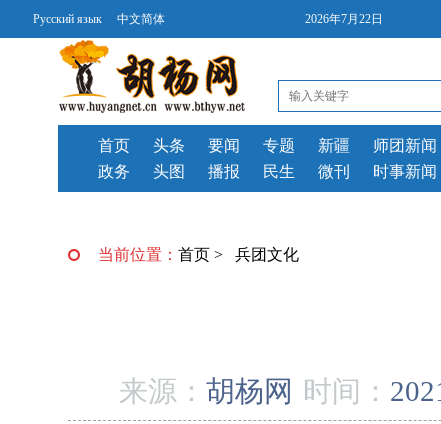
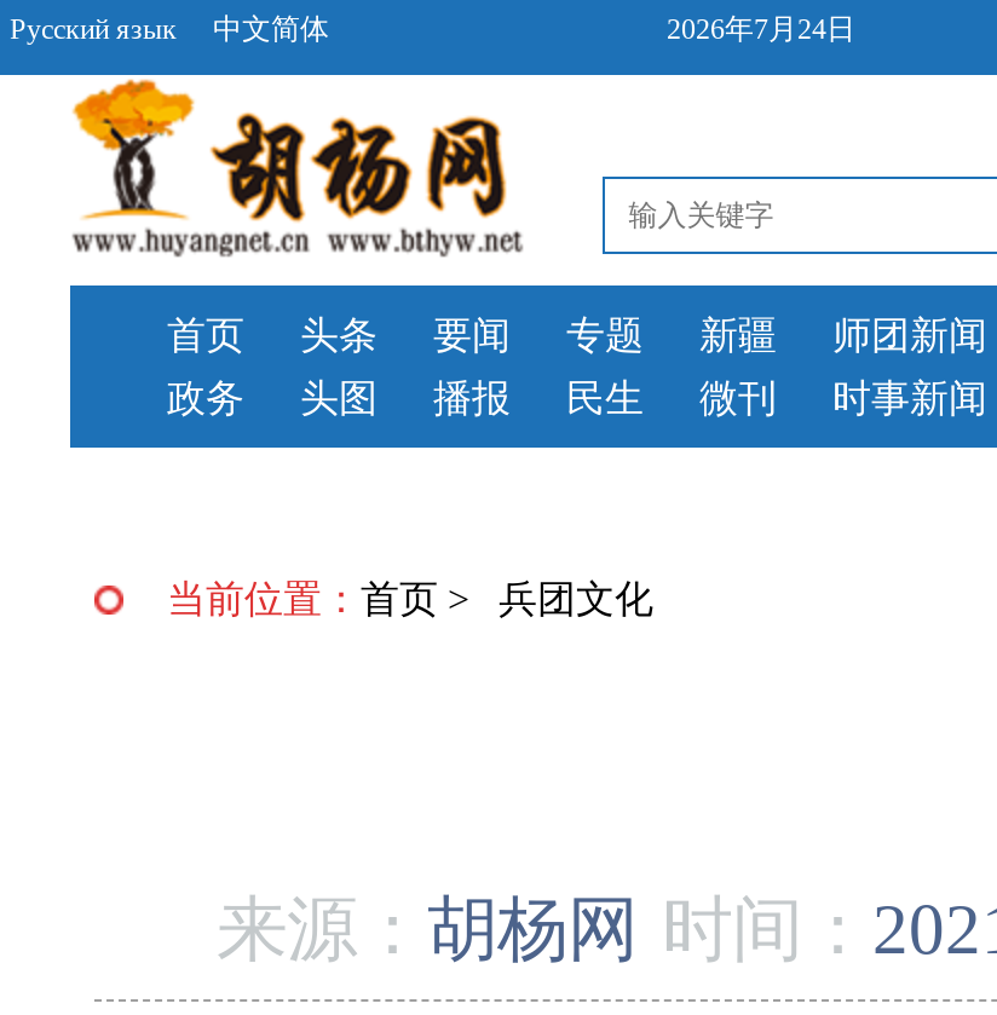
[304,12,385,26] 2026年7月22日 -> [667,12,863,46] 2026年7月24日

